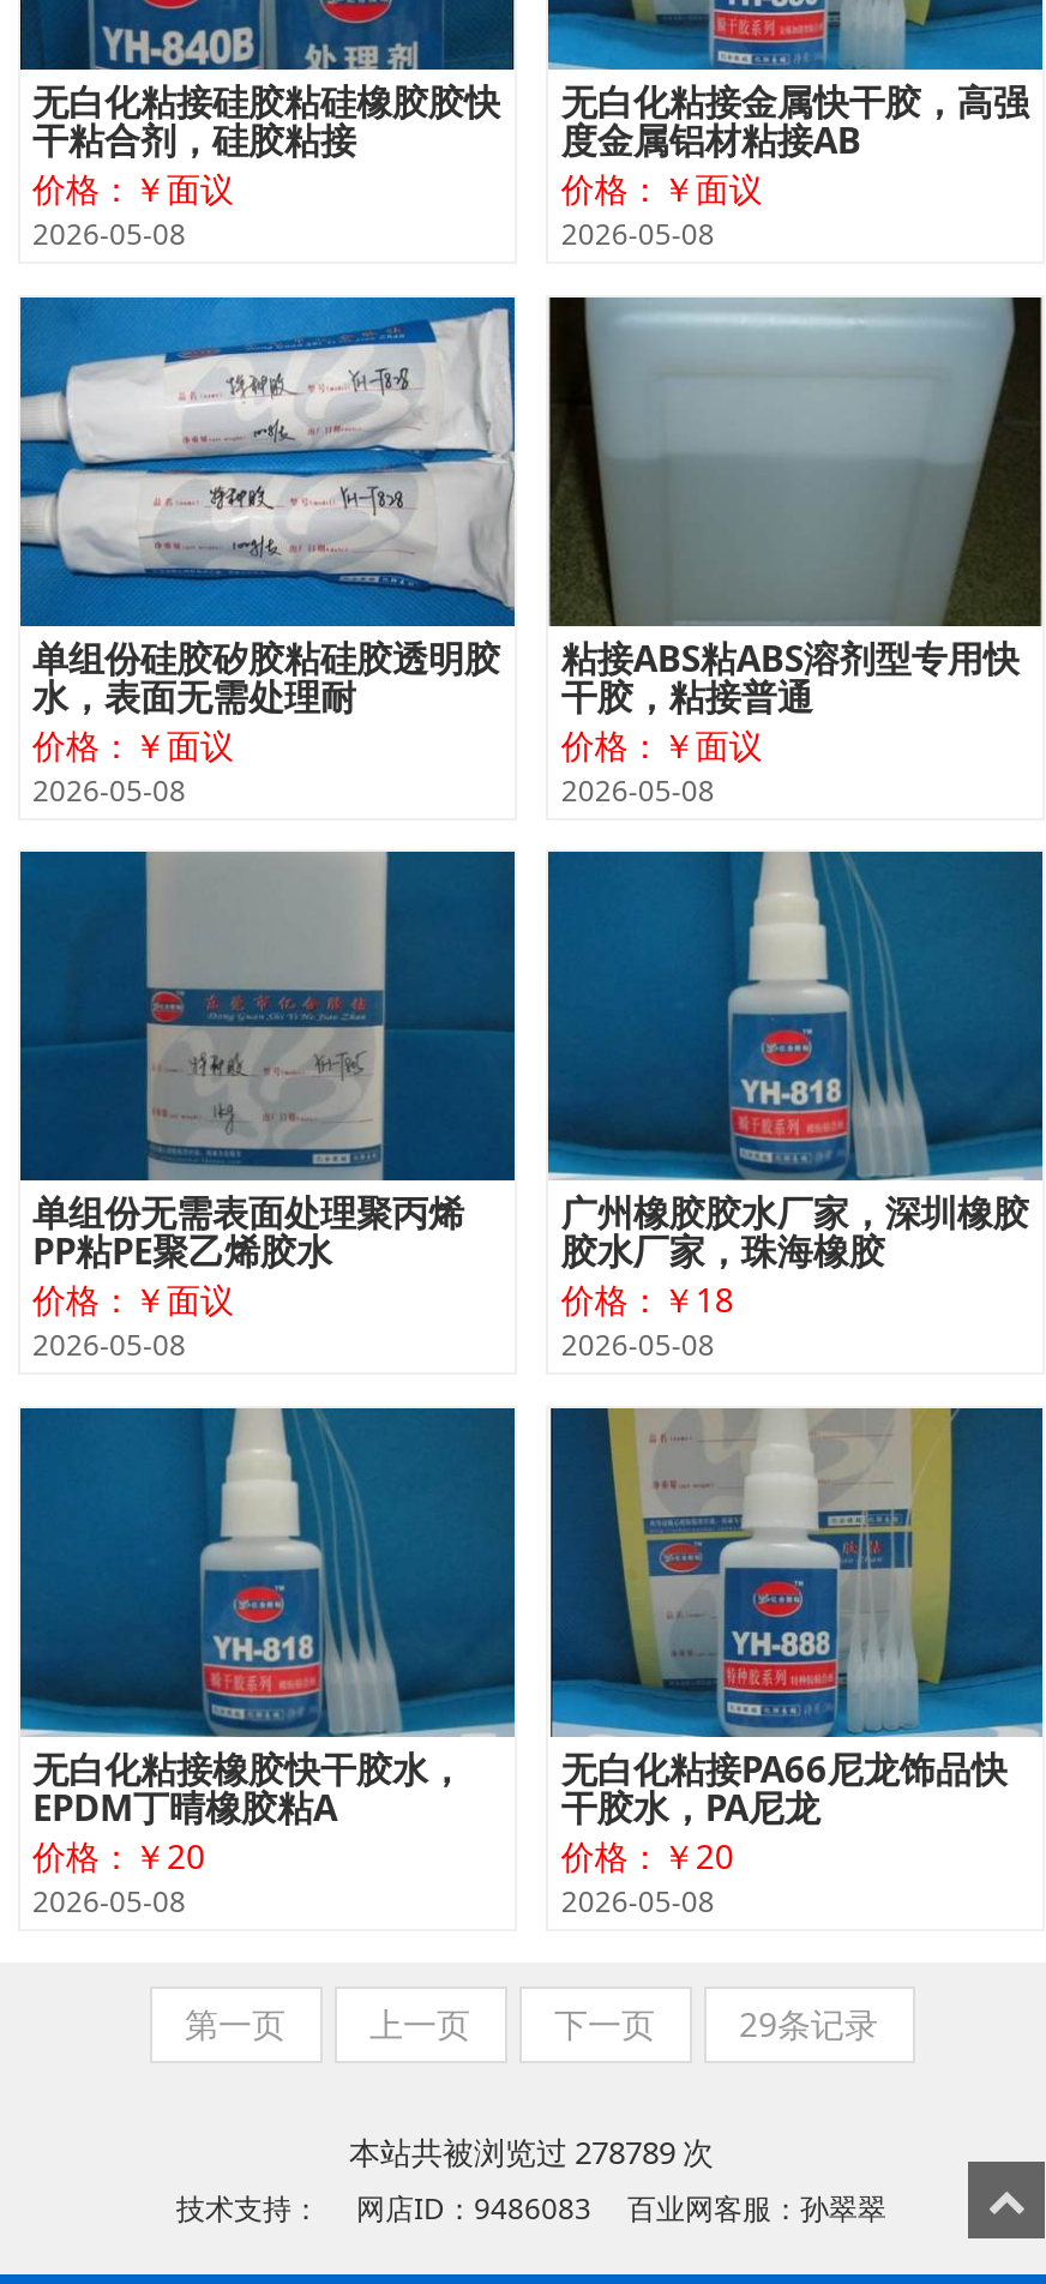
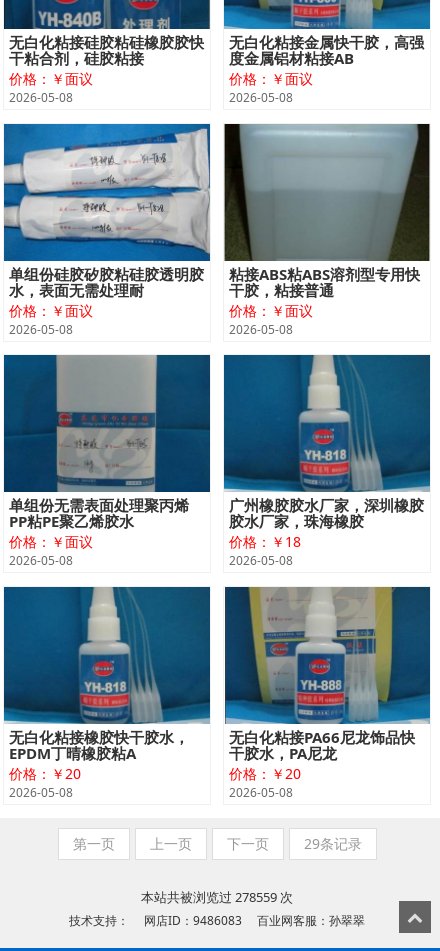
[349,2131,714,2174] 本站共被浏览过 278789 次 -> [141,888,293,906] 本站共被浏览过 278559 次

